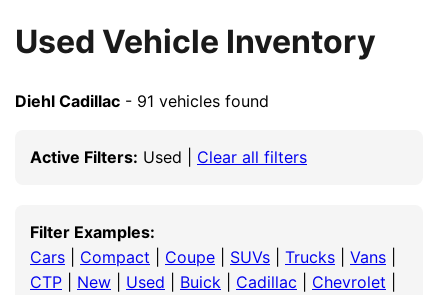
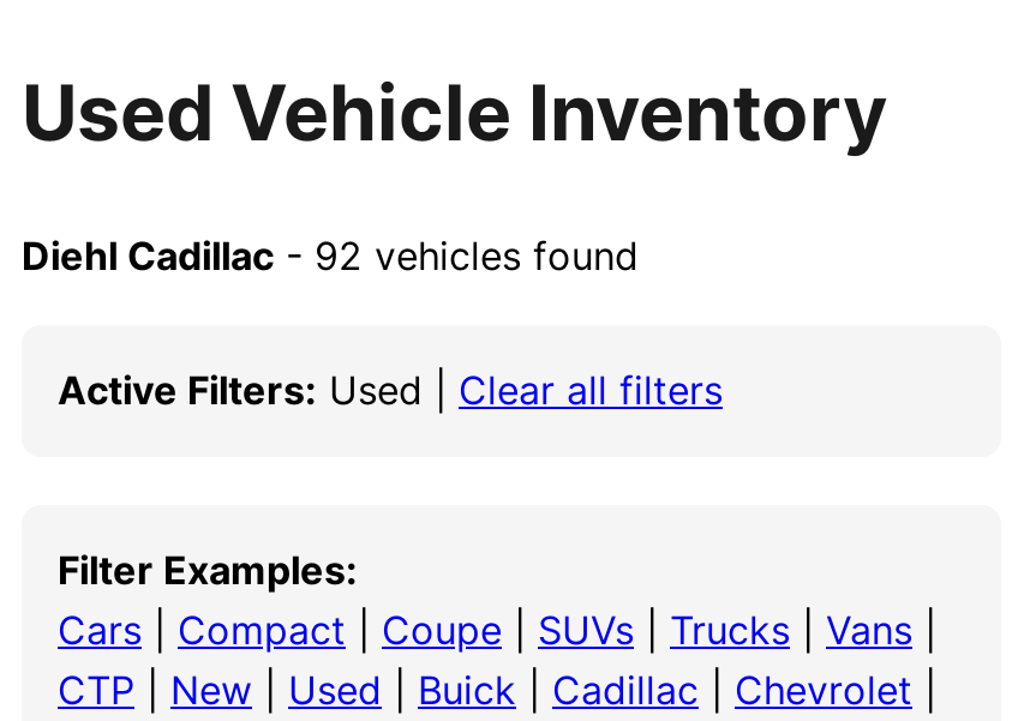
[15,91,269,111] Diehl Cadillac - 91 vehicles found -> [22,231,639,279] Diehl Cadillac - 92 vehicles found

